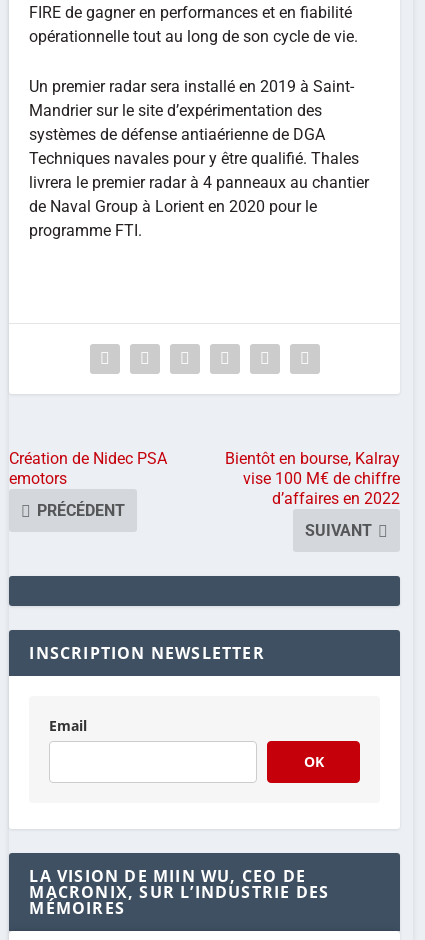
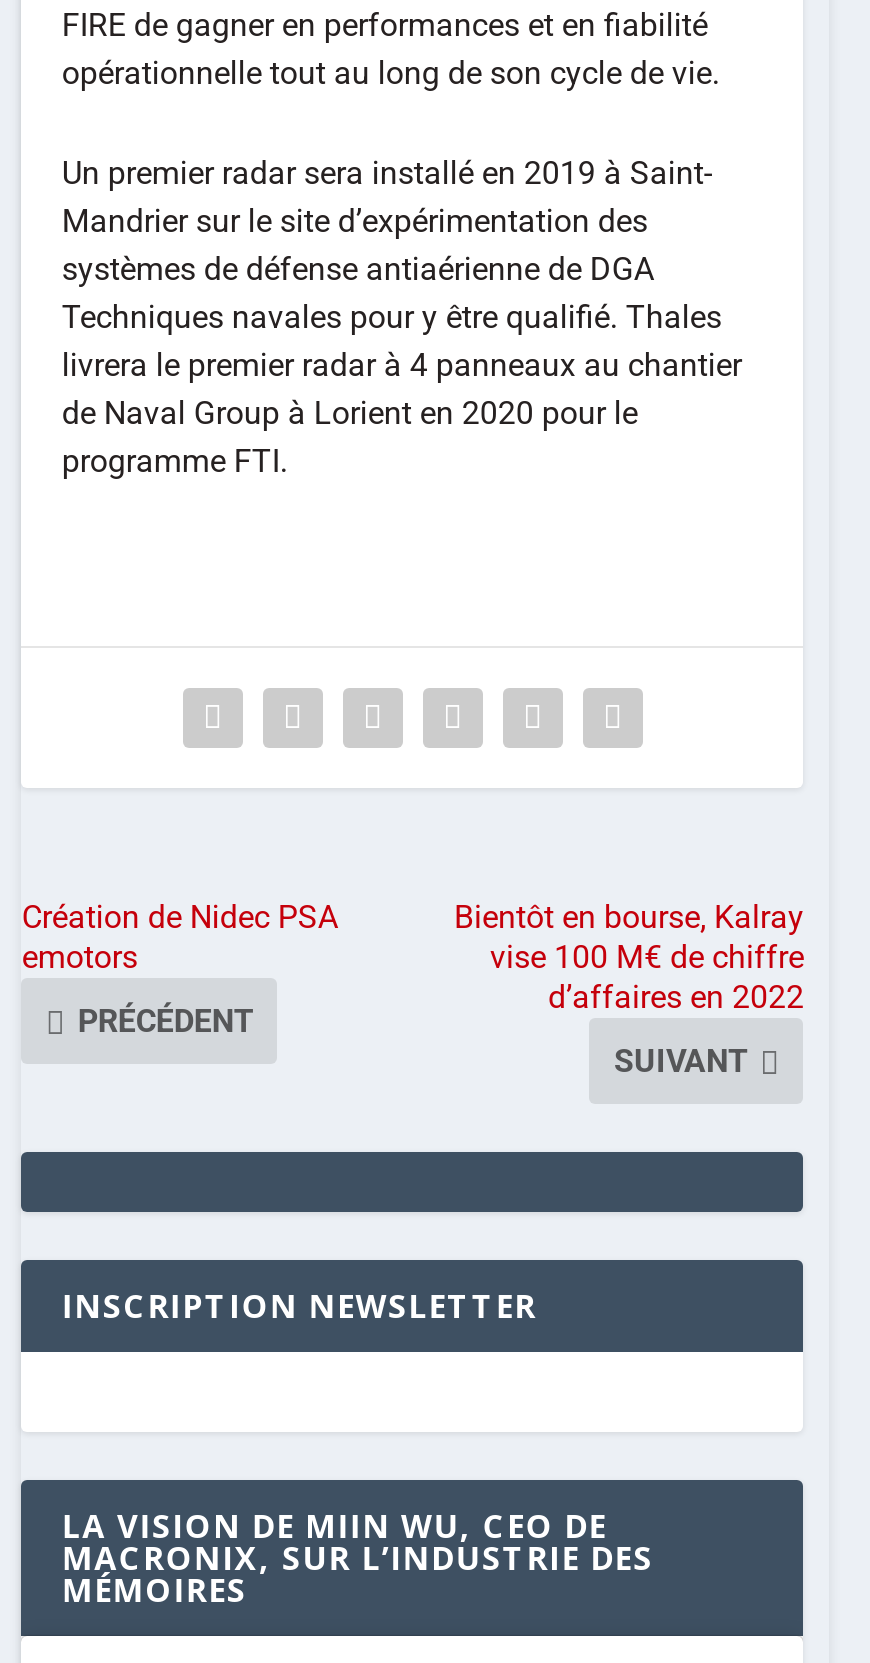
[49,716,324,771] Email | OK -> none

